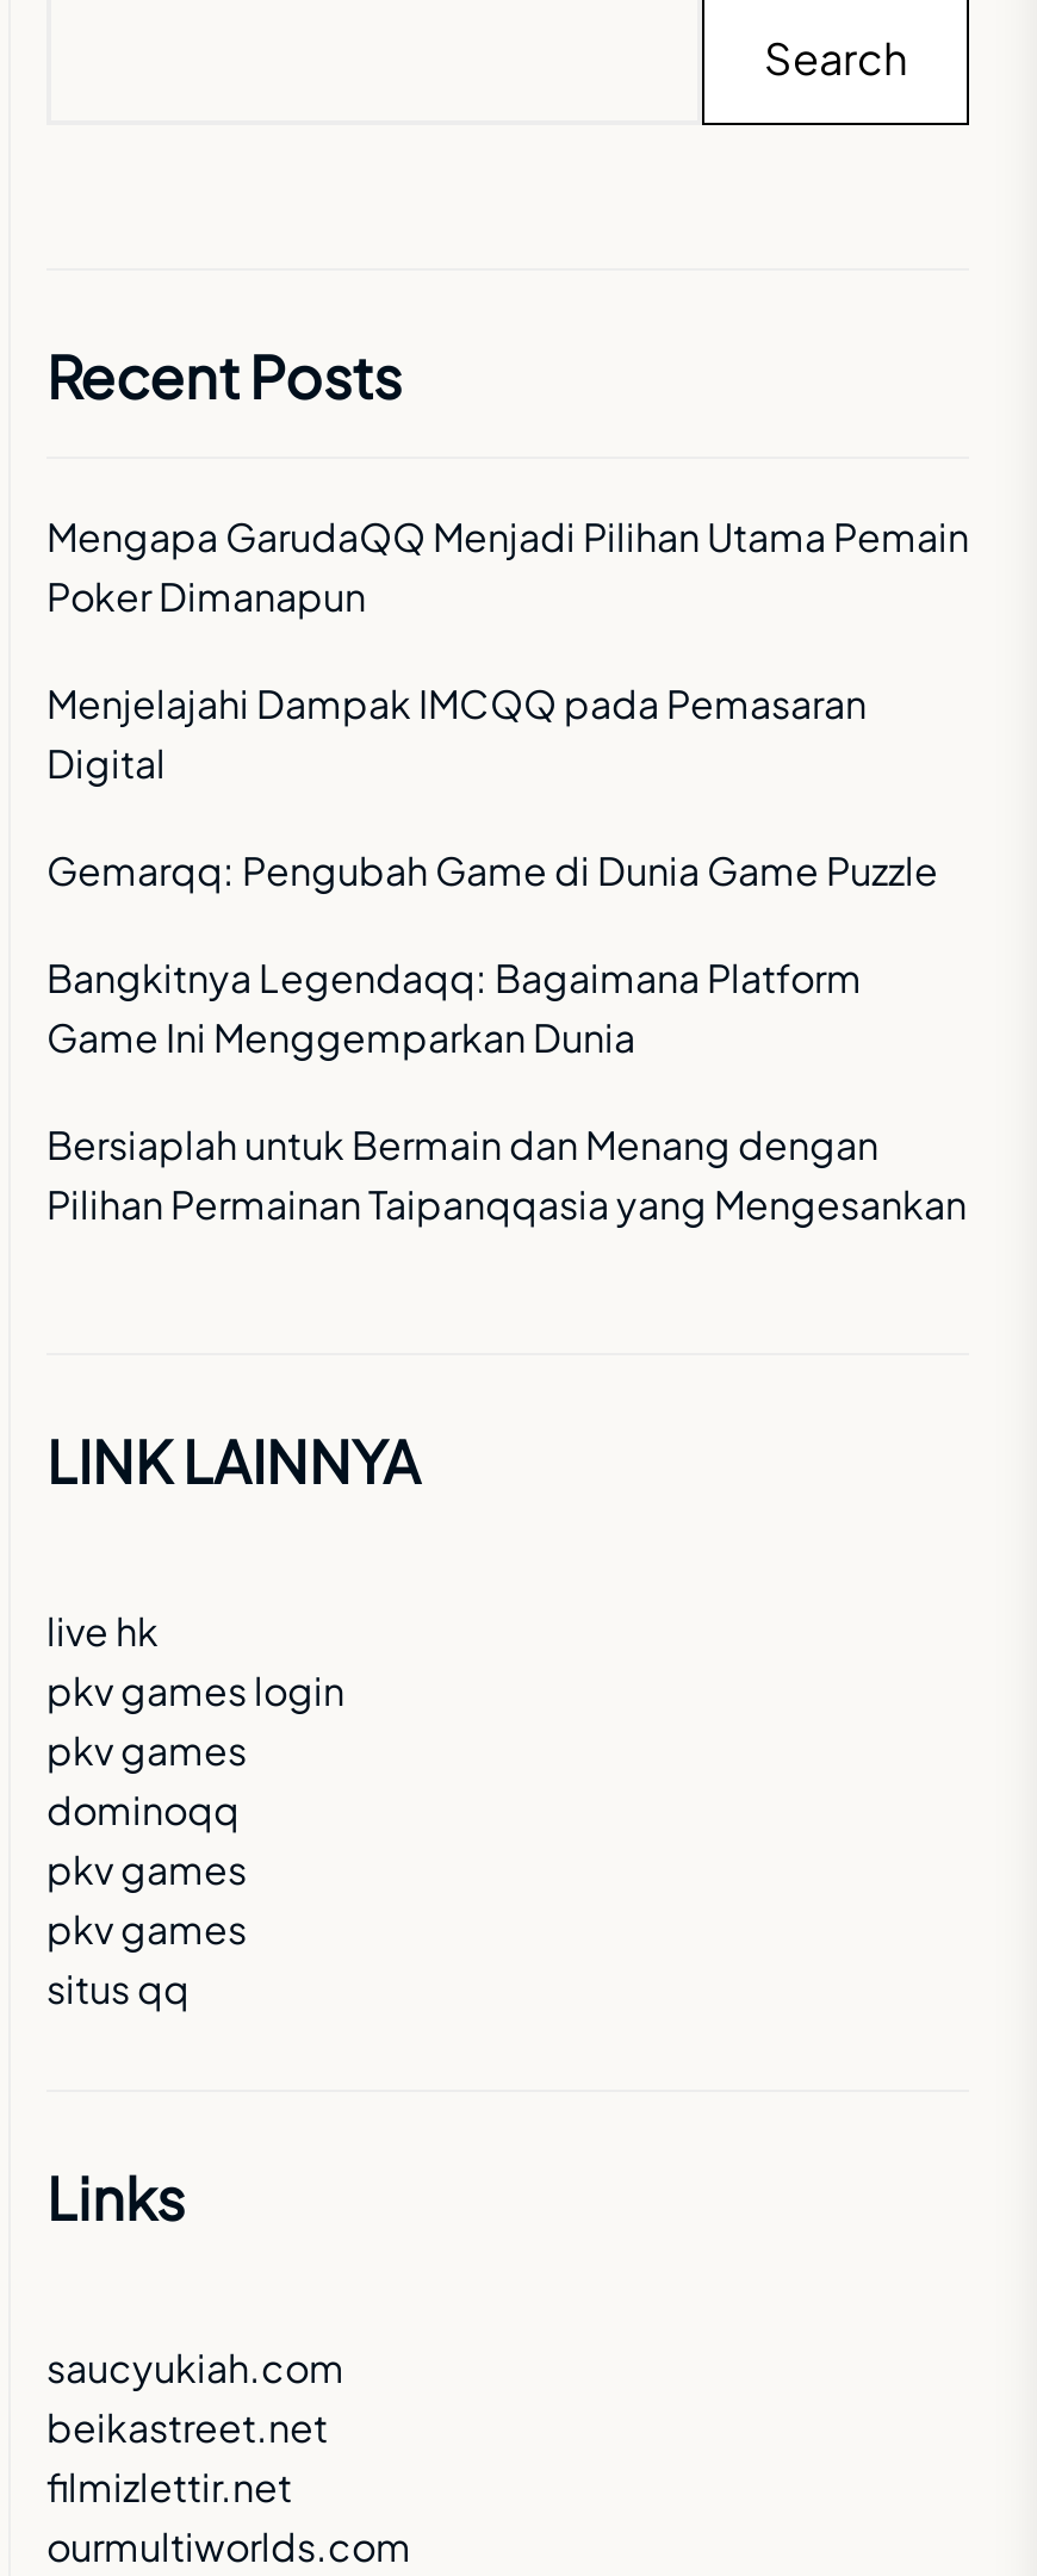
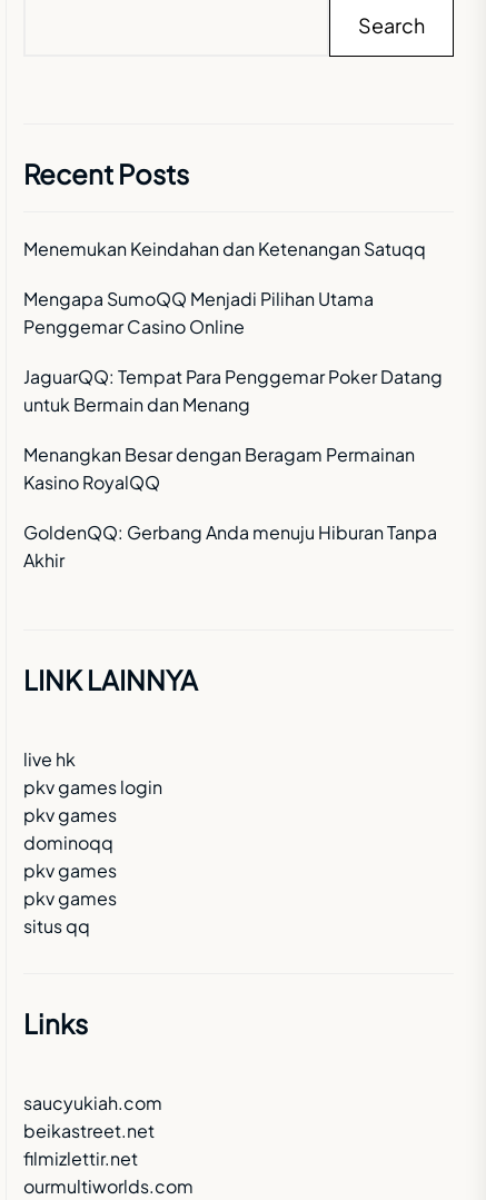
[46,511,969,621] Mengapa GarudaQQ Menjadi Pilihan Utama Pemain | Poker Dimanapun -> [23,237,426,260] Menemukan Keindahan dan Ketenangan Satuqq
[46,678,867,788] Menjelajahi Dampak IMCQQ pada Pemasaran | Digital -> [23,287,374,338] Mengapa SumoQQ Menjadi Pilihan Utama | Penggemar Casino Online
[46,845,938,895] Gemarqq: Pengubah Game di Dunia Game Puzzle -> [23,365,443,416] JaguarQQ: Tempat Para Penggemar Poker Datang | untuk Bermain dan Menang
[46,952,862,1062] Bangkitnya Legendaqq: Bagaimana Platform | Game Ini Menggemparkan Dunia -> [23,443,415,494] Menangkan Besar dengan Beragam Permainan | Kasino RoyalQQ
[46,1119,967,1229] Bersiaplah untuk Bermain dan Menang dengan | Pilihan Permainan Taipanqqasia yang Mengesankan -> [23,520,437,572] GoldenQQ: Gerbang Anda menuju Hiburan Tanpa | Akhir

